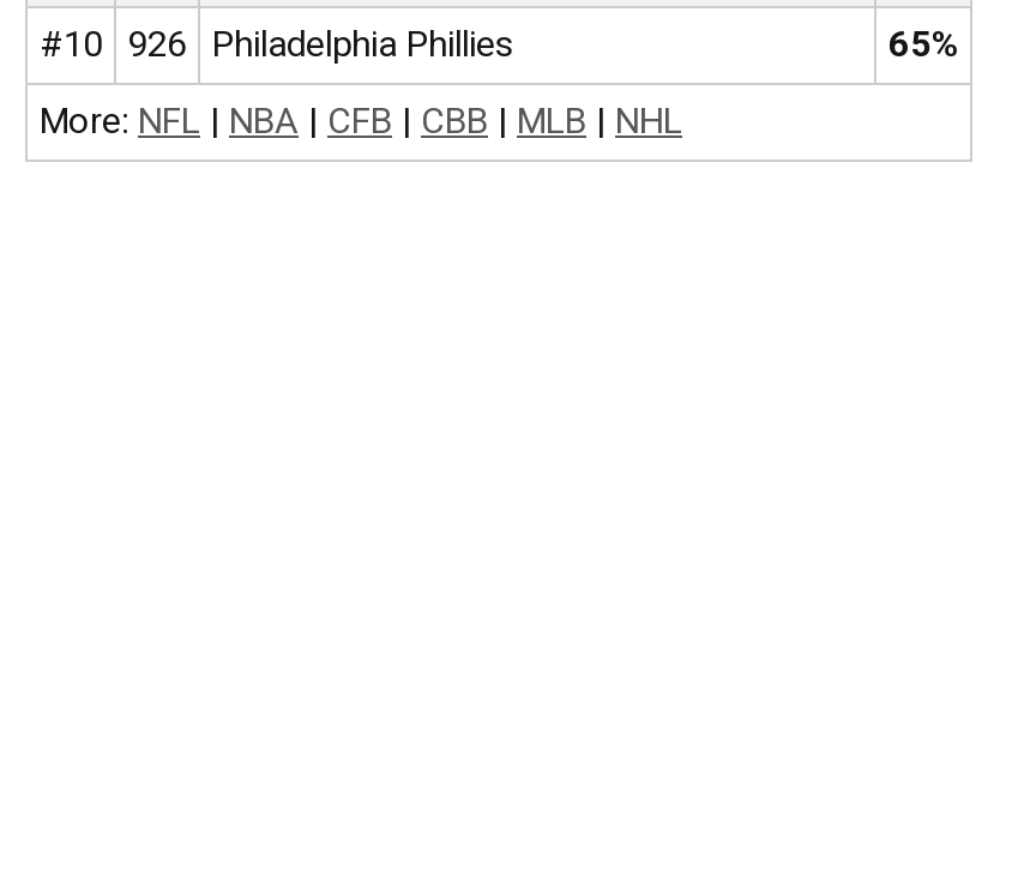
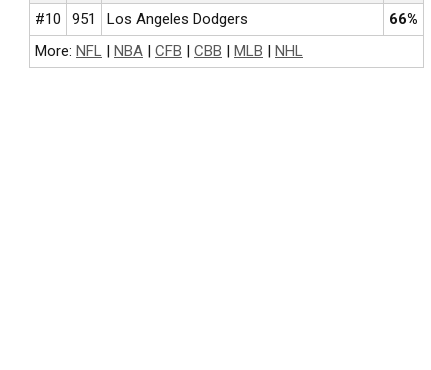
[128,23,958,66] 926 | Philadelphia Phillies | 65% -> [72,10,418,28] 951 | Los Angeles Dodgers | 66%

